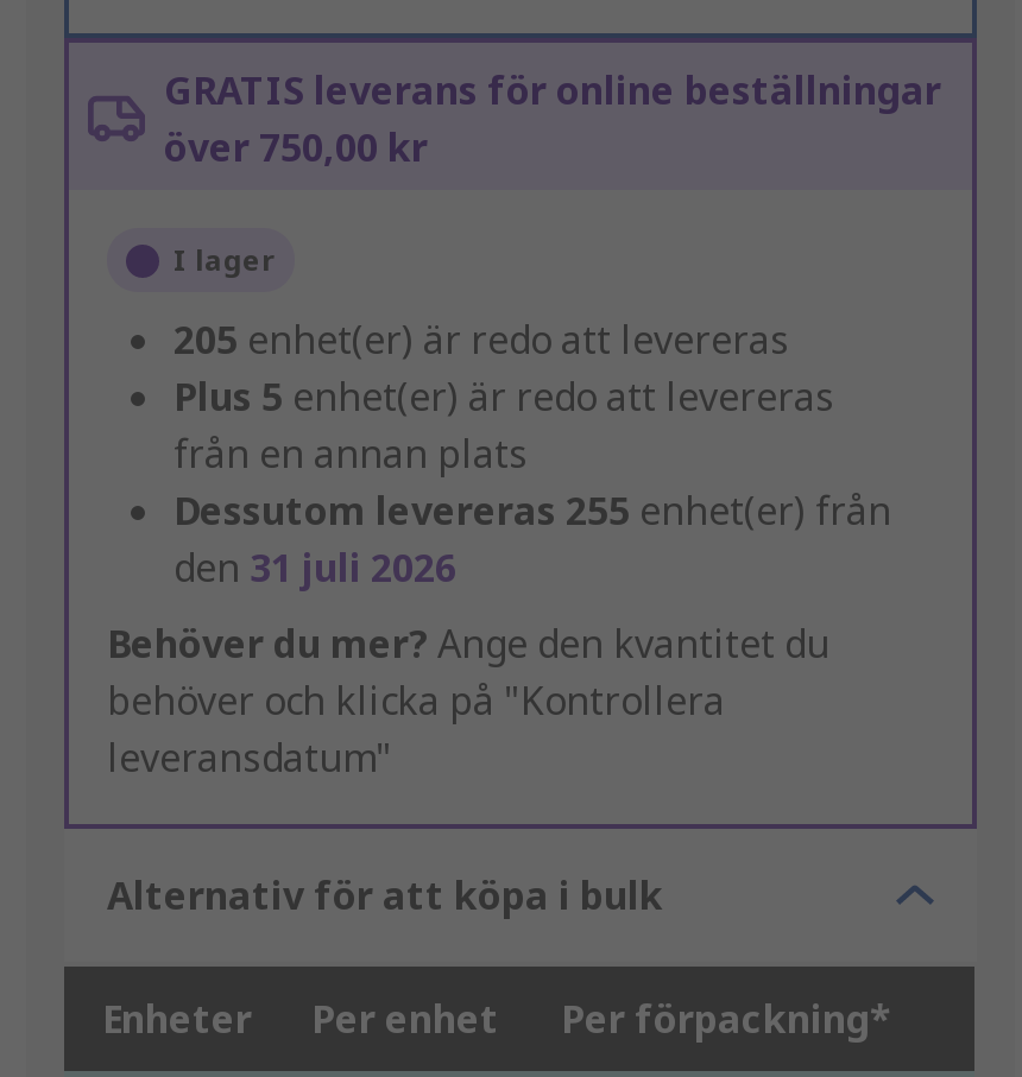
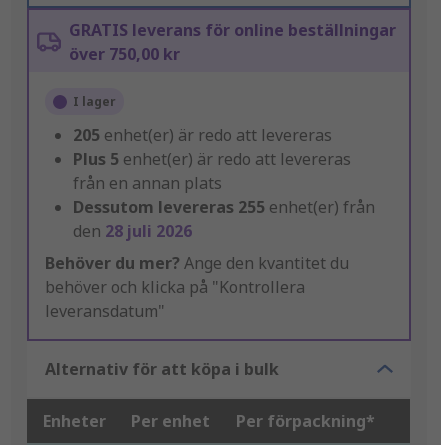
[174,543,456,595] den 31 juli 2026 -> [73,220,192,242] den 28 juli 2026

